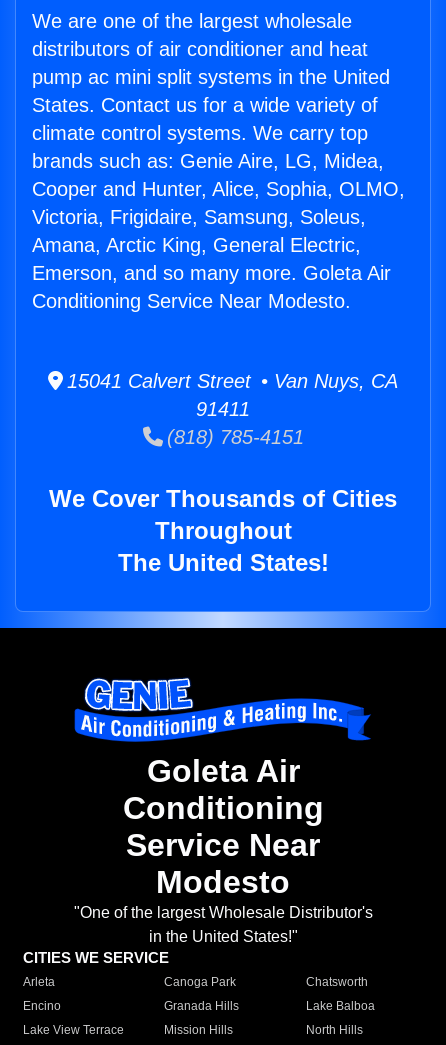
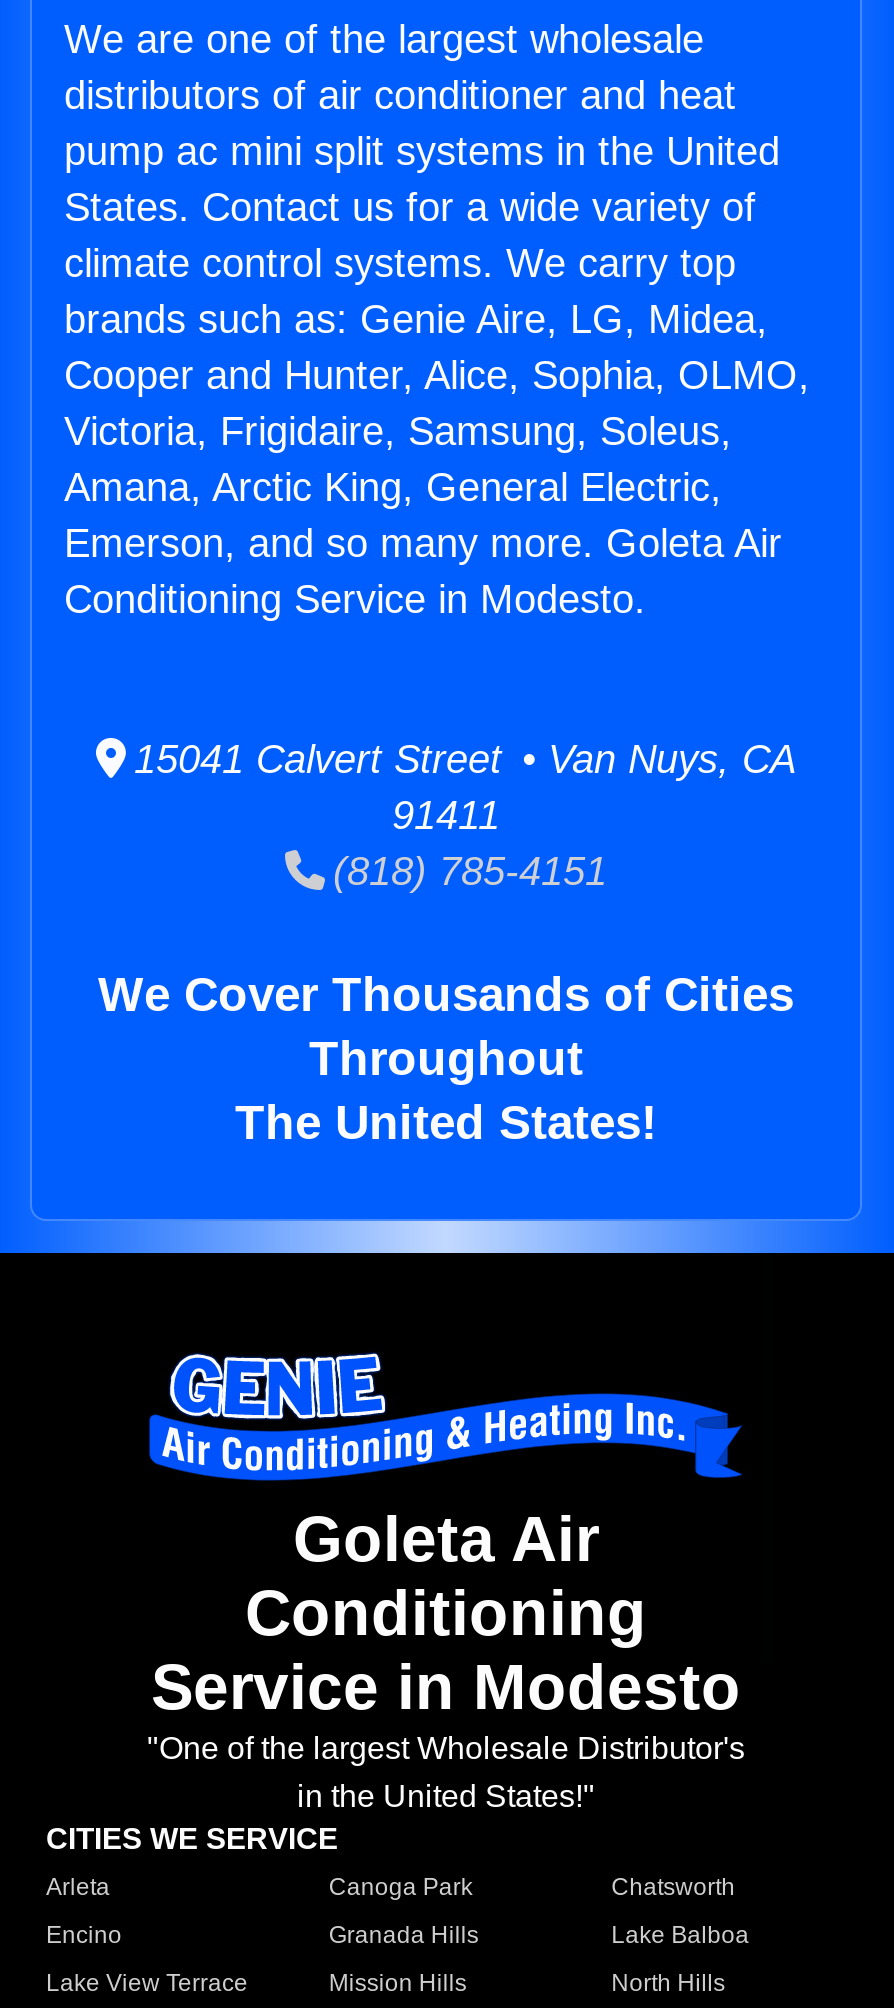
[32,290,351,312] Conditioning Service Near Modesto. -> [64,577,646,621] Conditioning Service in Modesto.
[126,827,320,900] Service Near | Modesto -> [151,1652,741,1724] Service in Modesto

